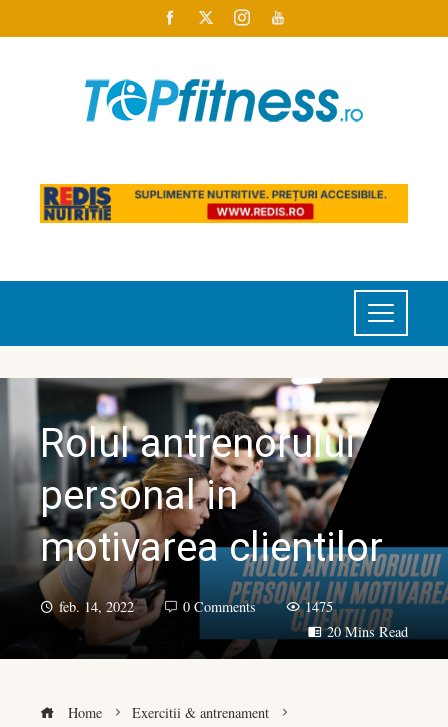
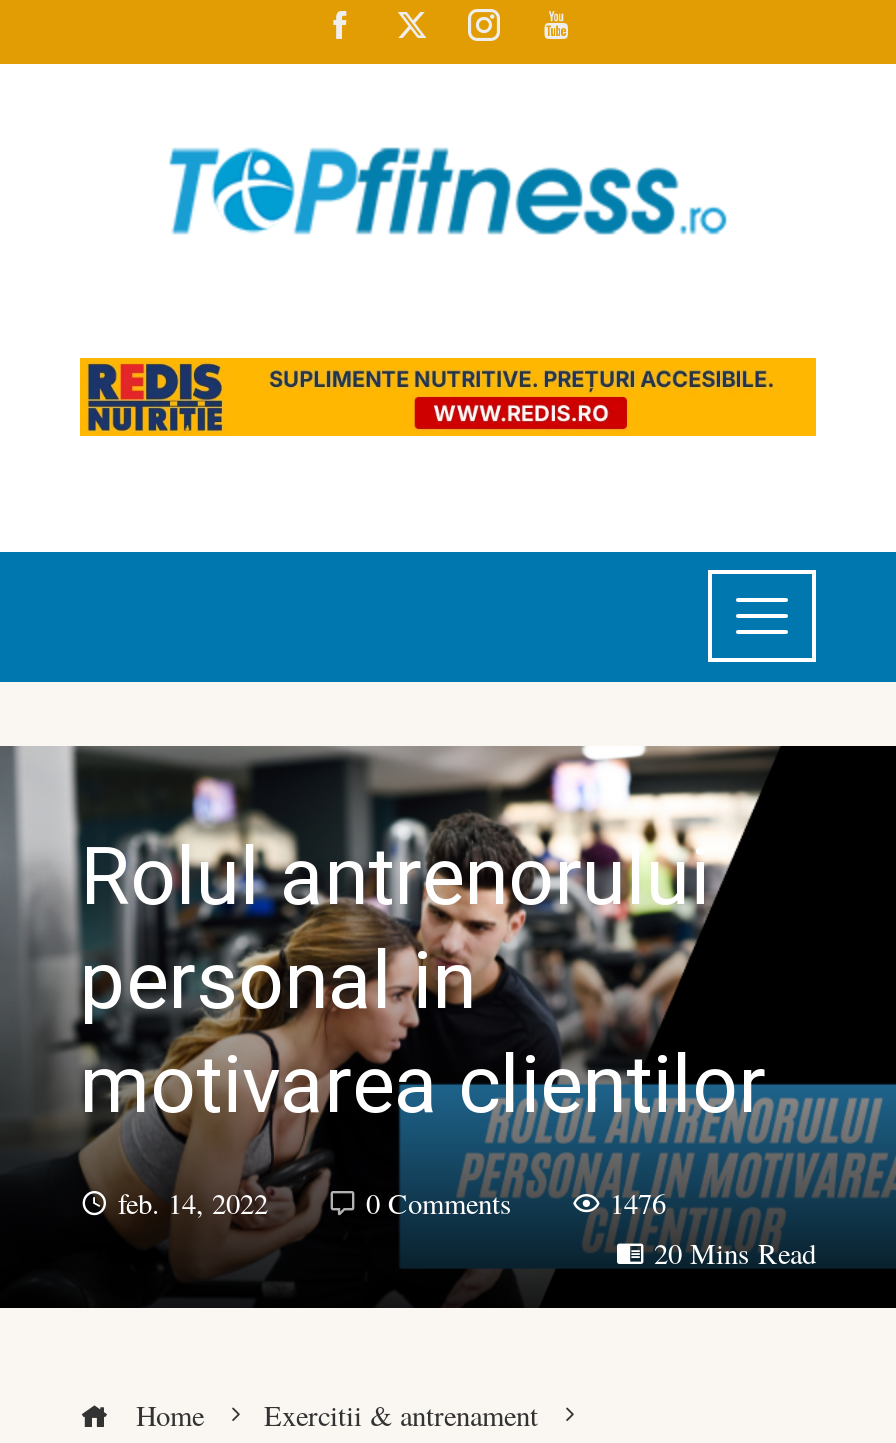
[305,597,333,616] 1475 -> [610,1183,666,1221] 1476

